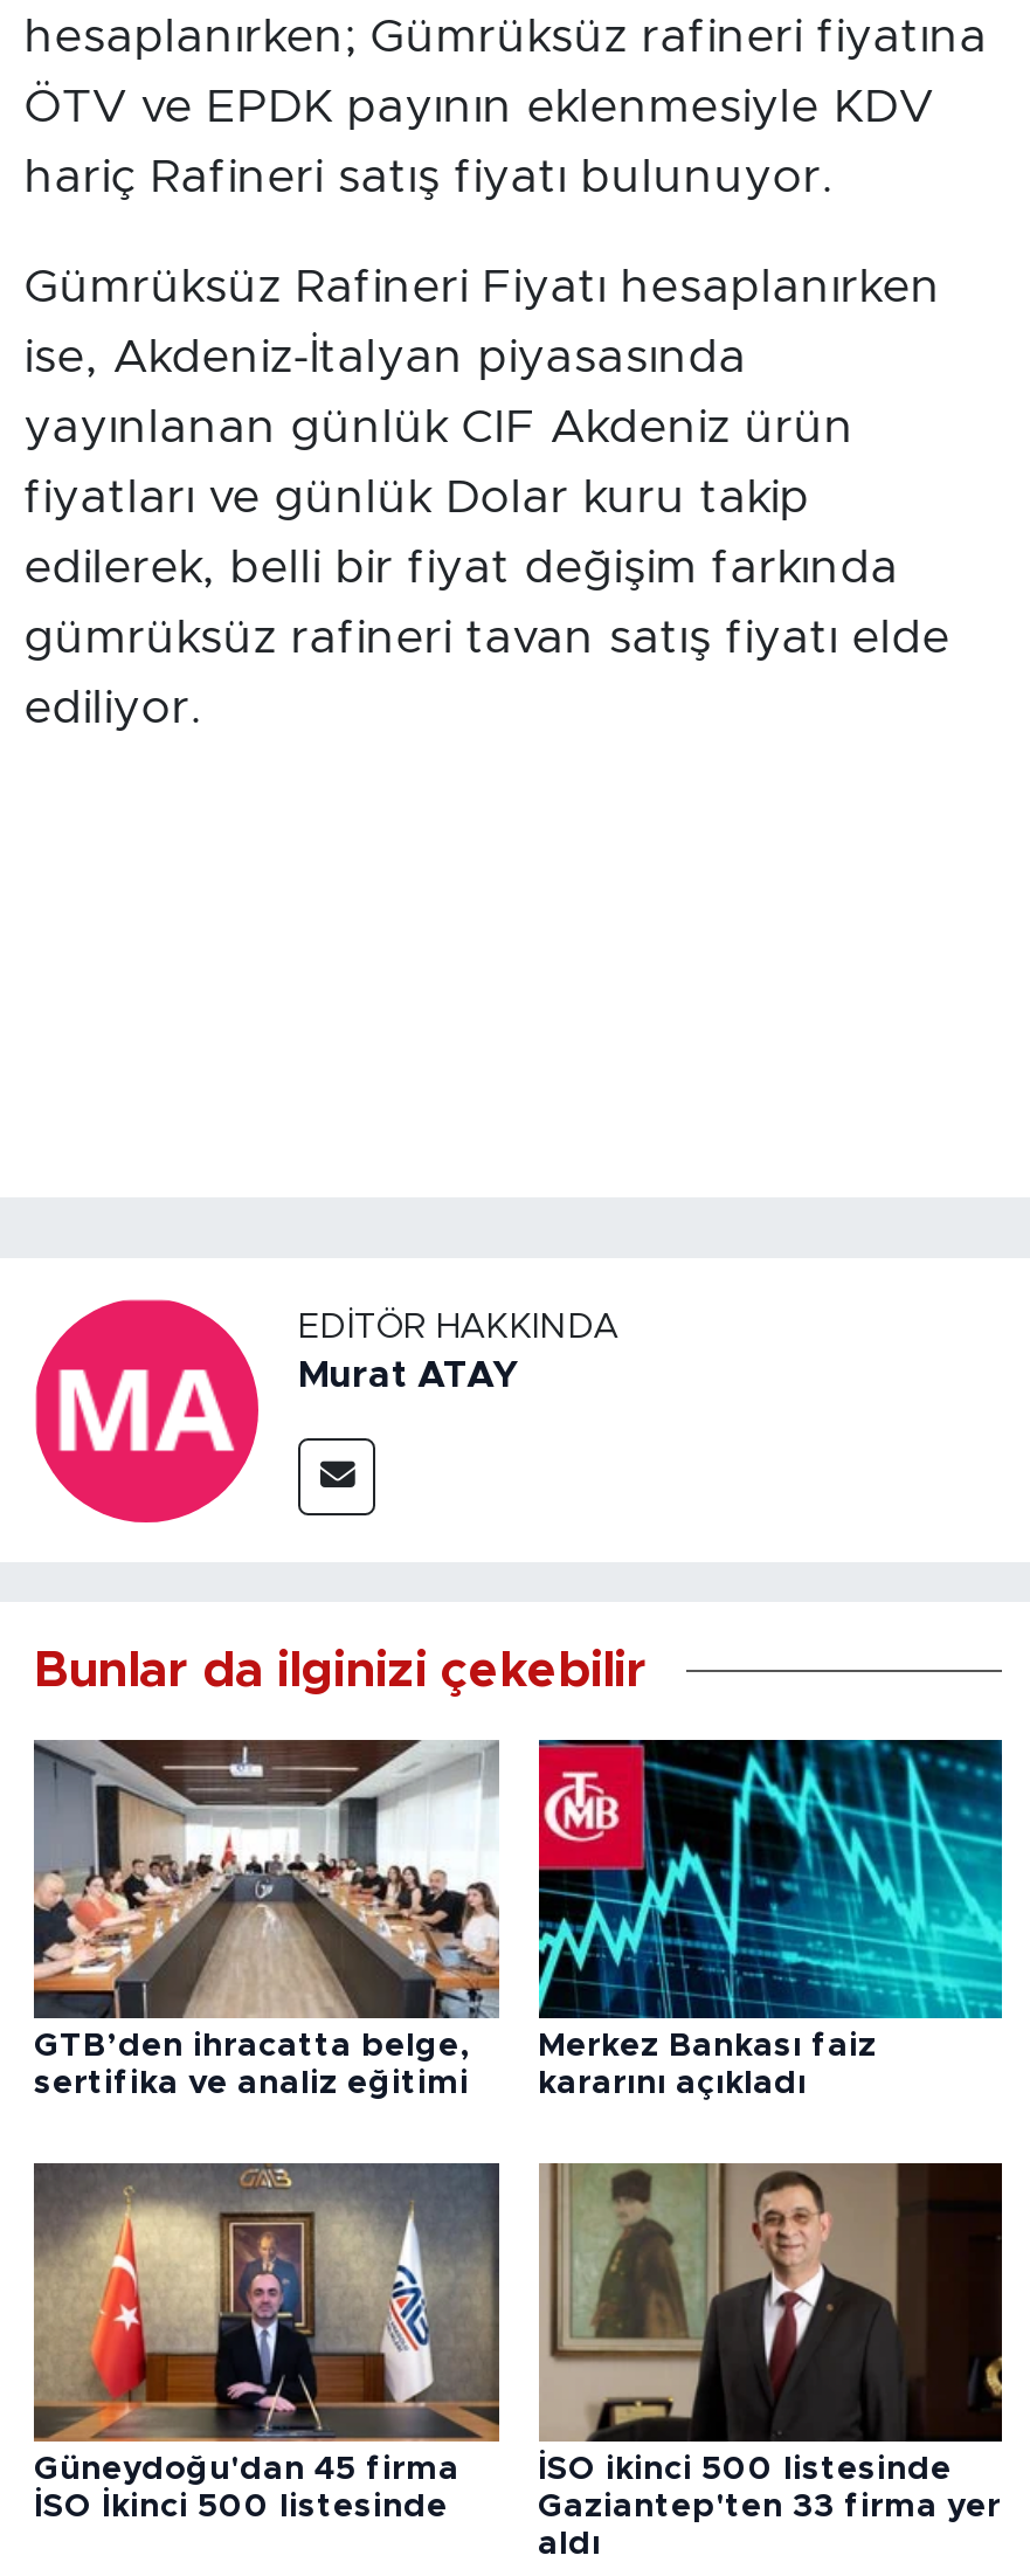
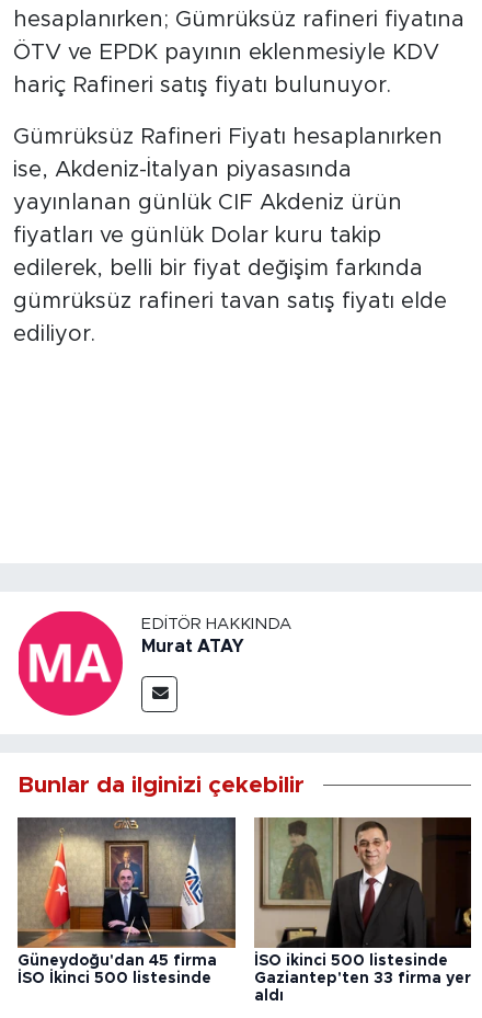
[32,1740,499,2101] [image] | GTB’den ihracatta belge, | sertifika ve analiz eğitimi -> none
[537,1738,1004,2101] [image] | Merkez Bankası faiz | kararını açıkladı -> none

